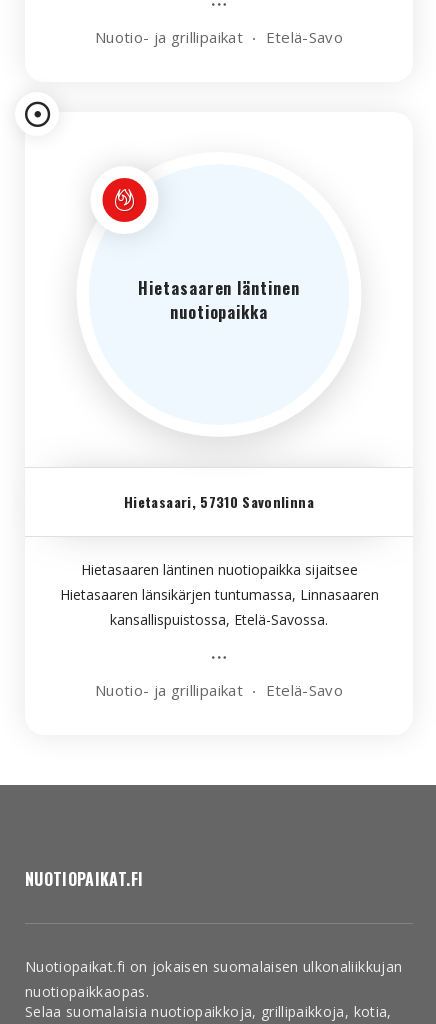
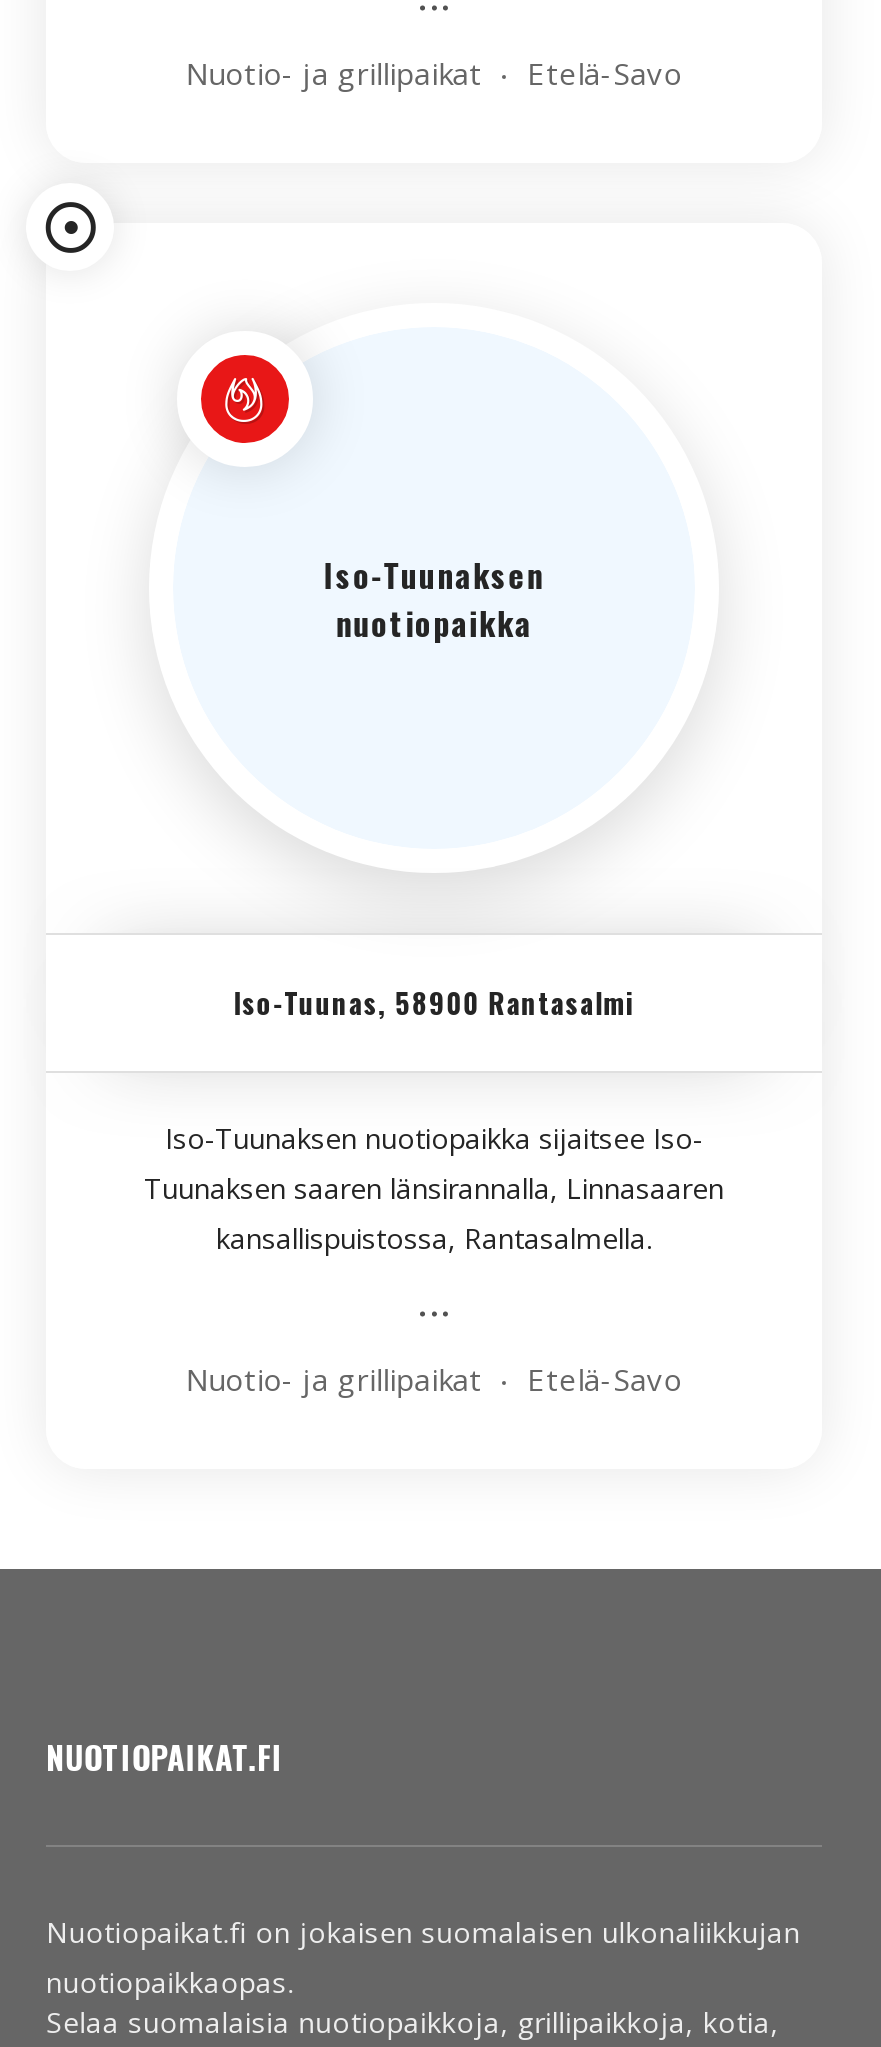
[138,275,300,299] Hietasaaren läntinen -> [324,550,544,598] Iso-Tuunaksen
[124,491,314,512] Hietasaari, 57310 Savonlinna -> [233,981,635,1023] Iso-Tuunas, 58900 Rantasalmi
[59,560,378,629] Hietasaaren läntinen nuotiopaikka sijaitsee | Hietasaaren länsikärjen tuntumassa, Linnasaaren | kansallispuistossa, Etelä-Savossa. -> [144,1119,724,1257] Iso-Tuunaksen nuotiopaikka sijaitsee Iso- | Tuunaksen saaren länsirannalla, Linnasaaren | kansallispuistossa, Rantasalmella.

